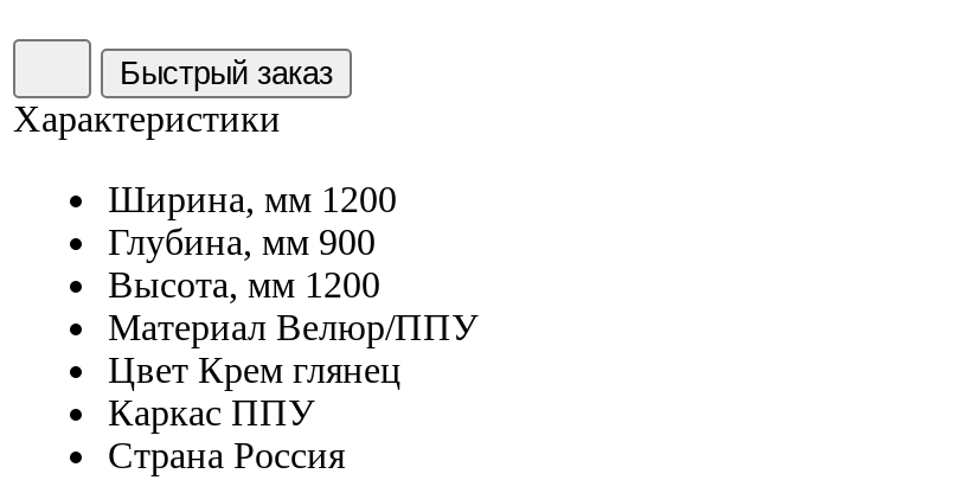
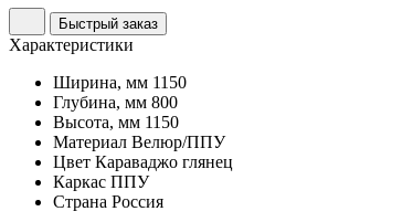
[108,180,397,220] Ширина, мм 1200 -> [53,73,187,92] Ширина, мм 1150
[108,223,376,263] Глубина, мм 900 -> [53,93,178,112] Глубина, мм 800
[108,265,380,306] Высота, мм 1200 -> [53,113,179,132] Высота, мм 1150
[108,351,402,391] Цвет Крем глянец -> [53,153,233,172] Цвет Караваджо глянец

